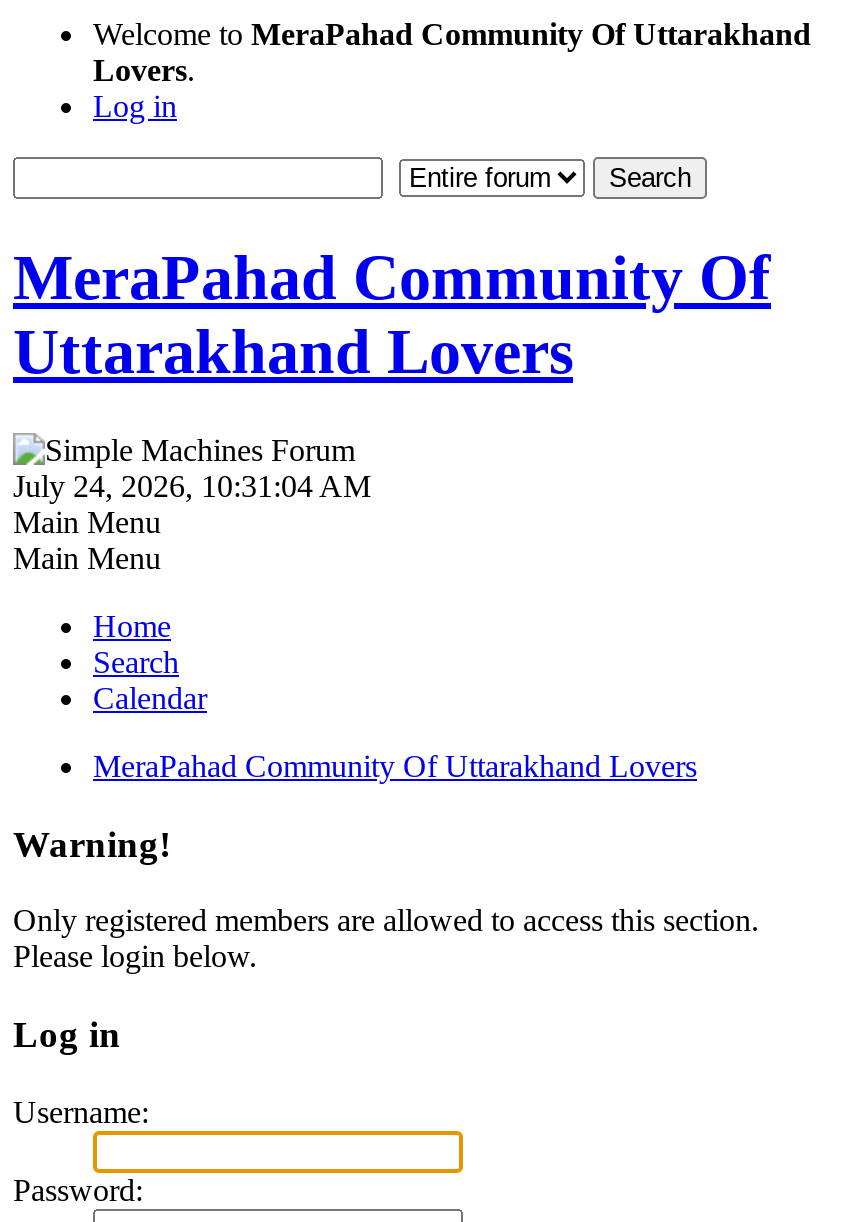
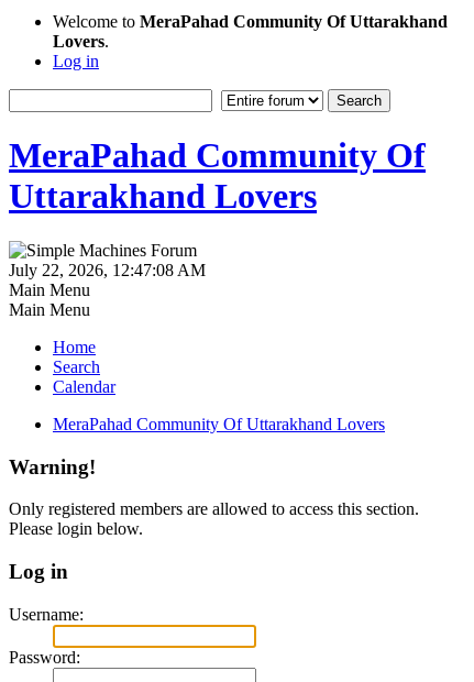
[13,469,371,503] July 24, 2026, 10:31:04 AM -> [9,261,206,279] July 22, 2026, 12:47:08 AM

